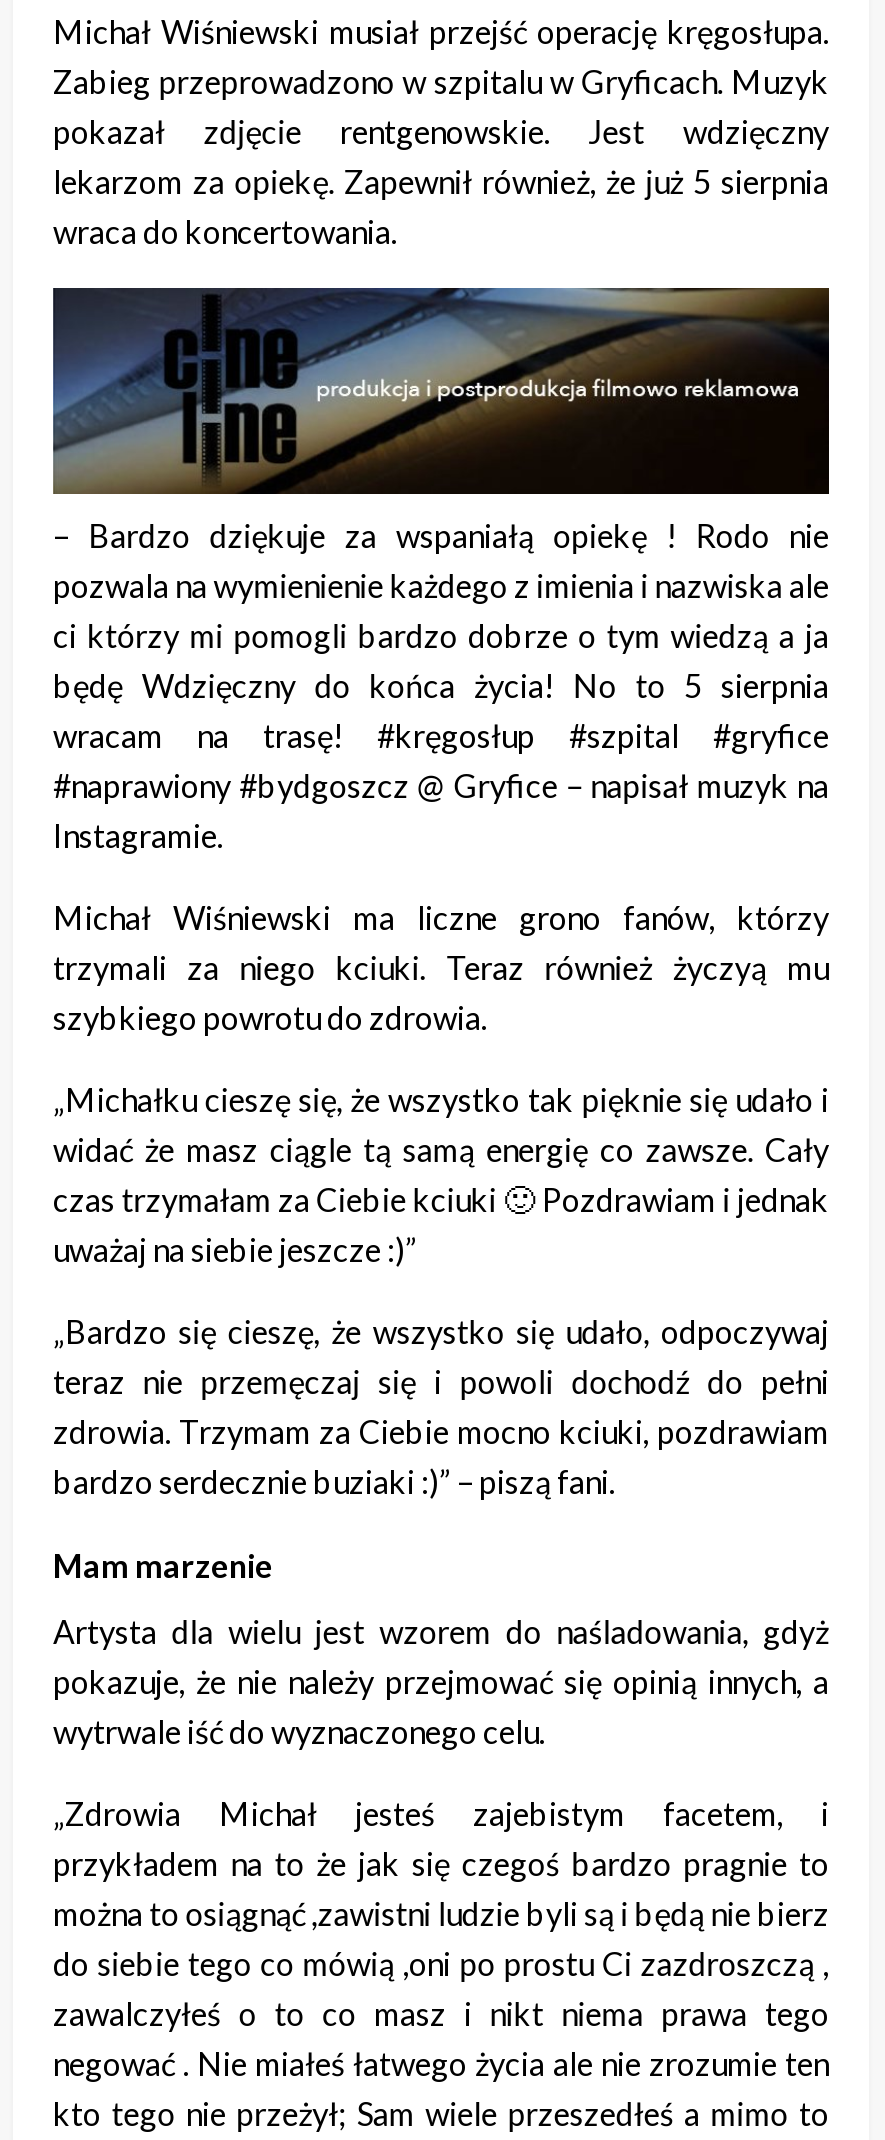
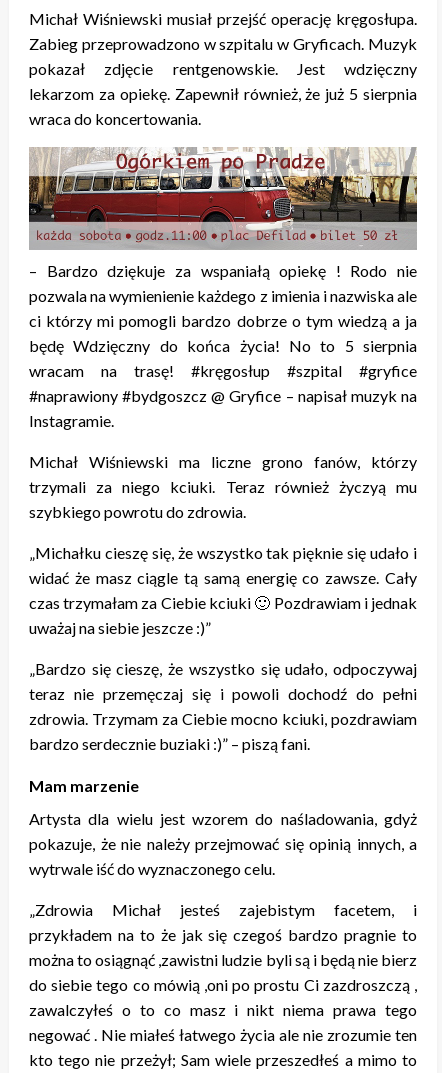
[51,286,831,494] [image] -> [28,147,418,249] [image]

